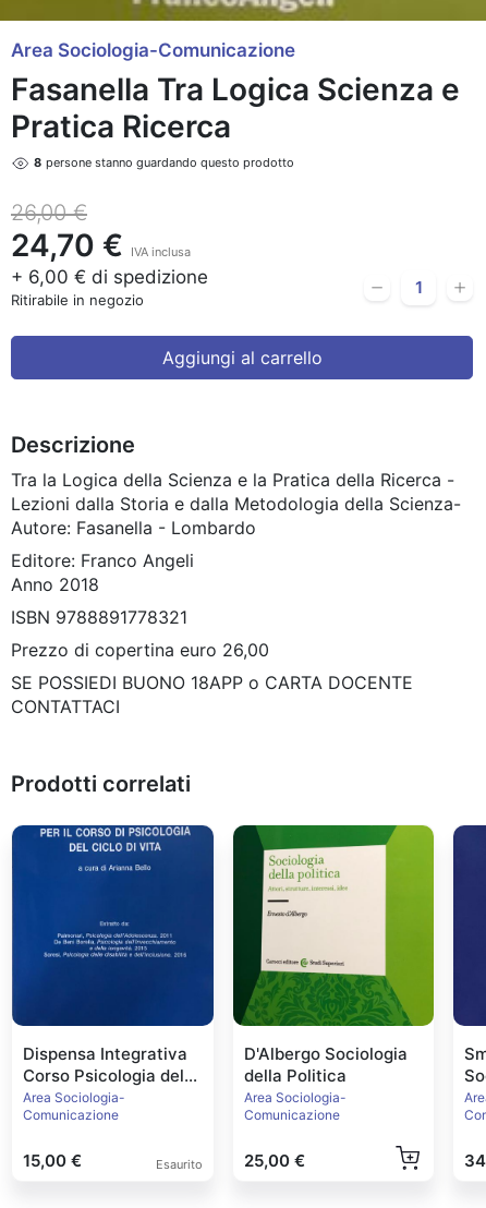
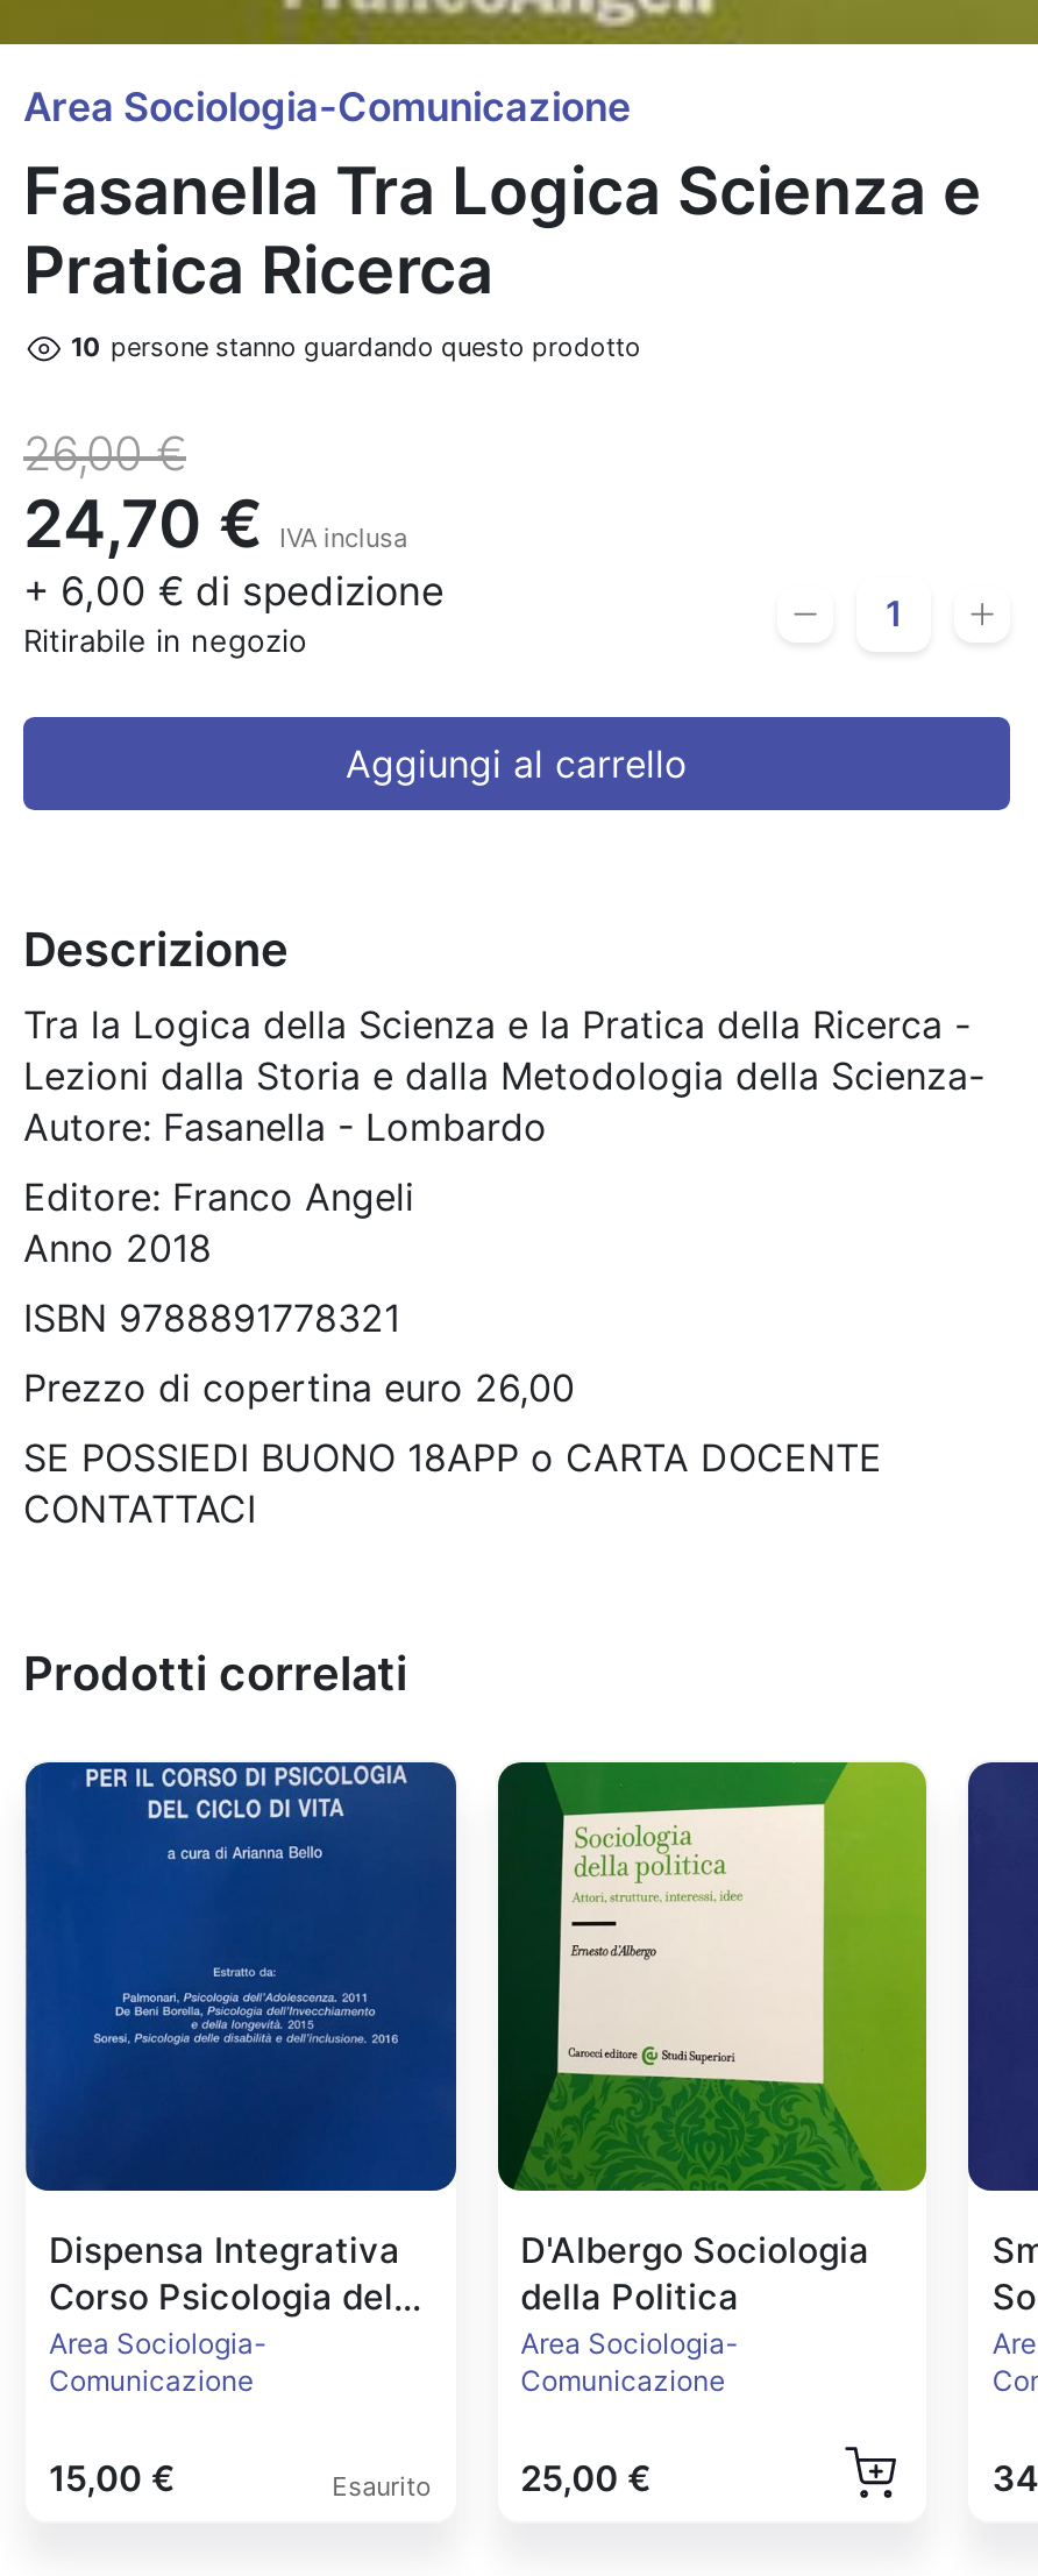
[33,155,294,170] 8 persone stanno guardando questo prodotto -> [71,330,641,363] 10 persone stanno guardando questo prodotto

